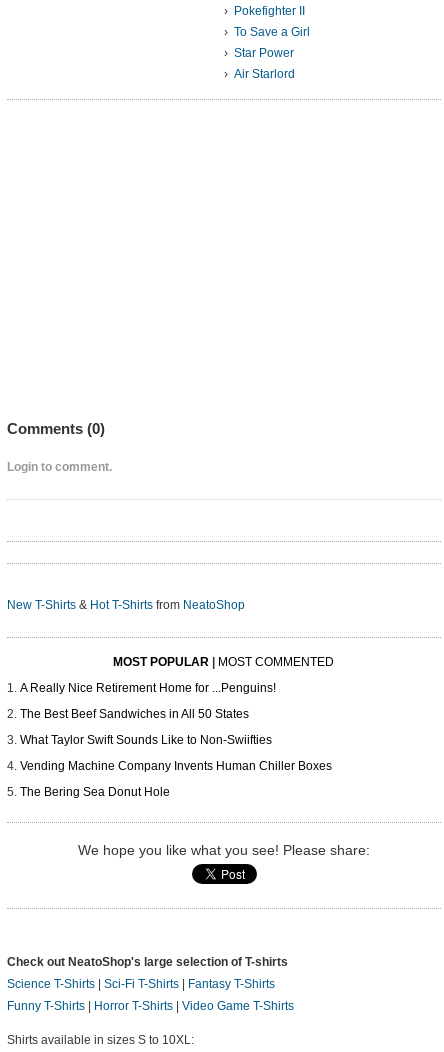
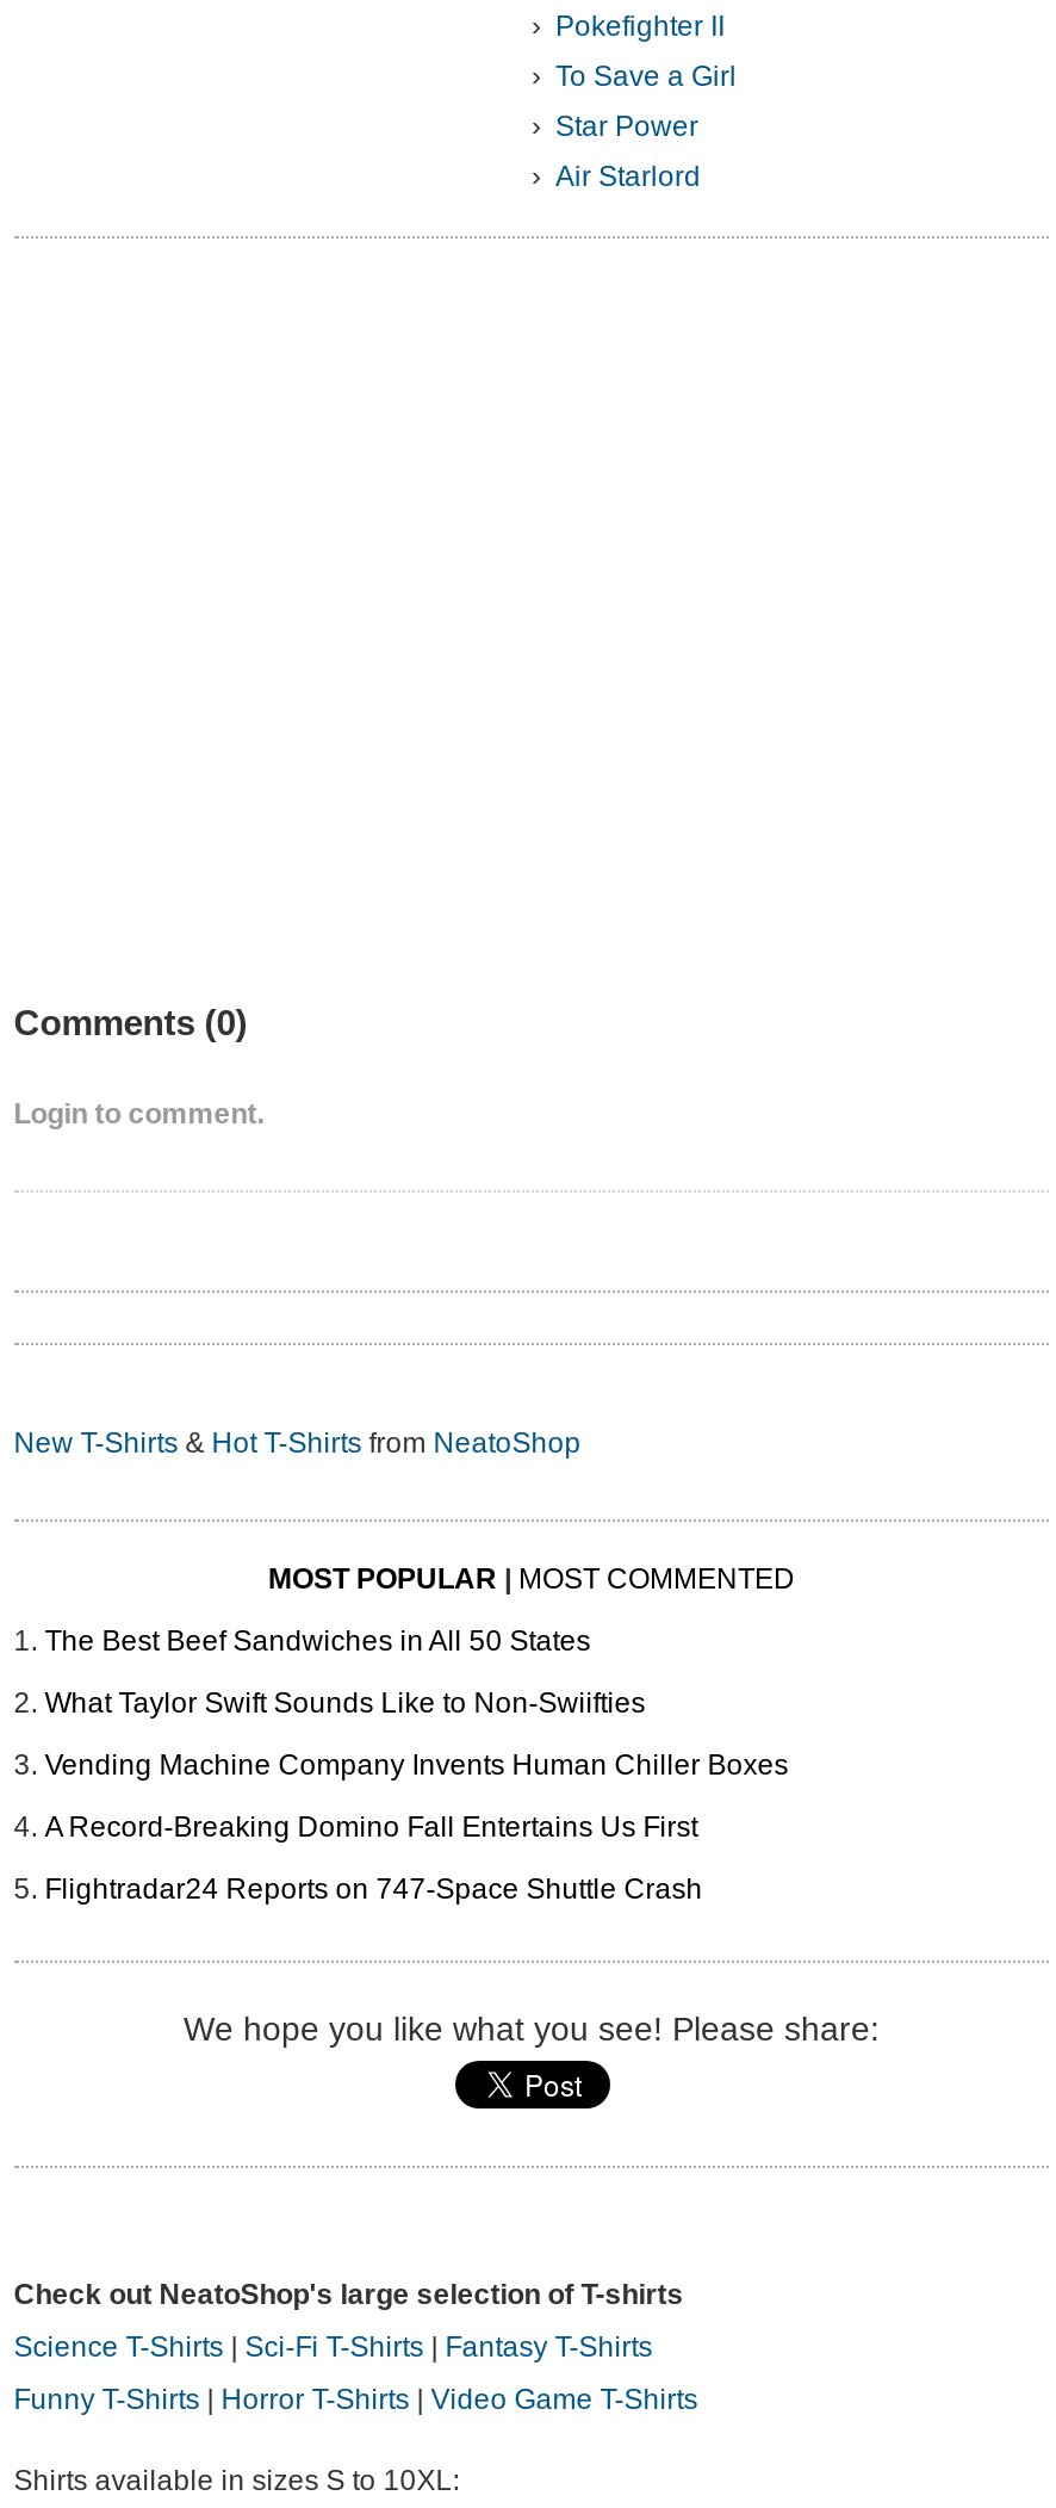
[20,681,276,695] A Really Nice Retirement Home for ...Penguins! -> none
moved [20,707,332,773] -> [45,1625,788,1783]: The Best Beef Sandwiches in All 50 States | What Taylor Swift Sounds Like to Non-Swiifties | Vending Machine Company Invents Human Chiller Boxes
[20,785,170,799] The Bering Sea Donut Hole -> [45,1812,702,1907] A Record-Breaking Domino Fall Entertains Us First | Flightradar24 Reports on 747-Space Shuttle Crash

